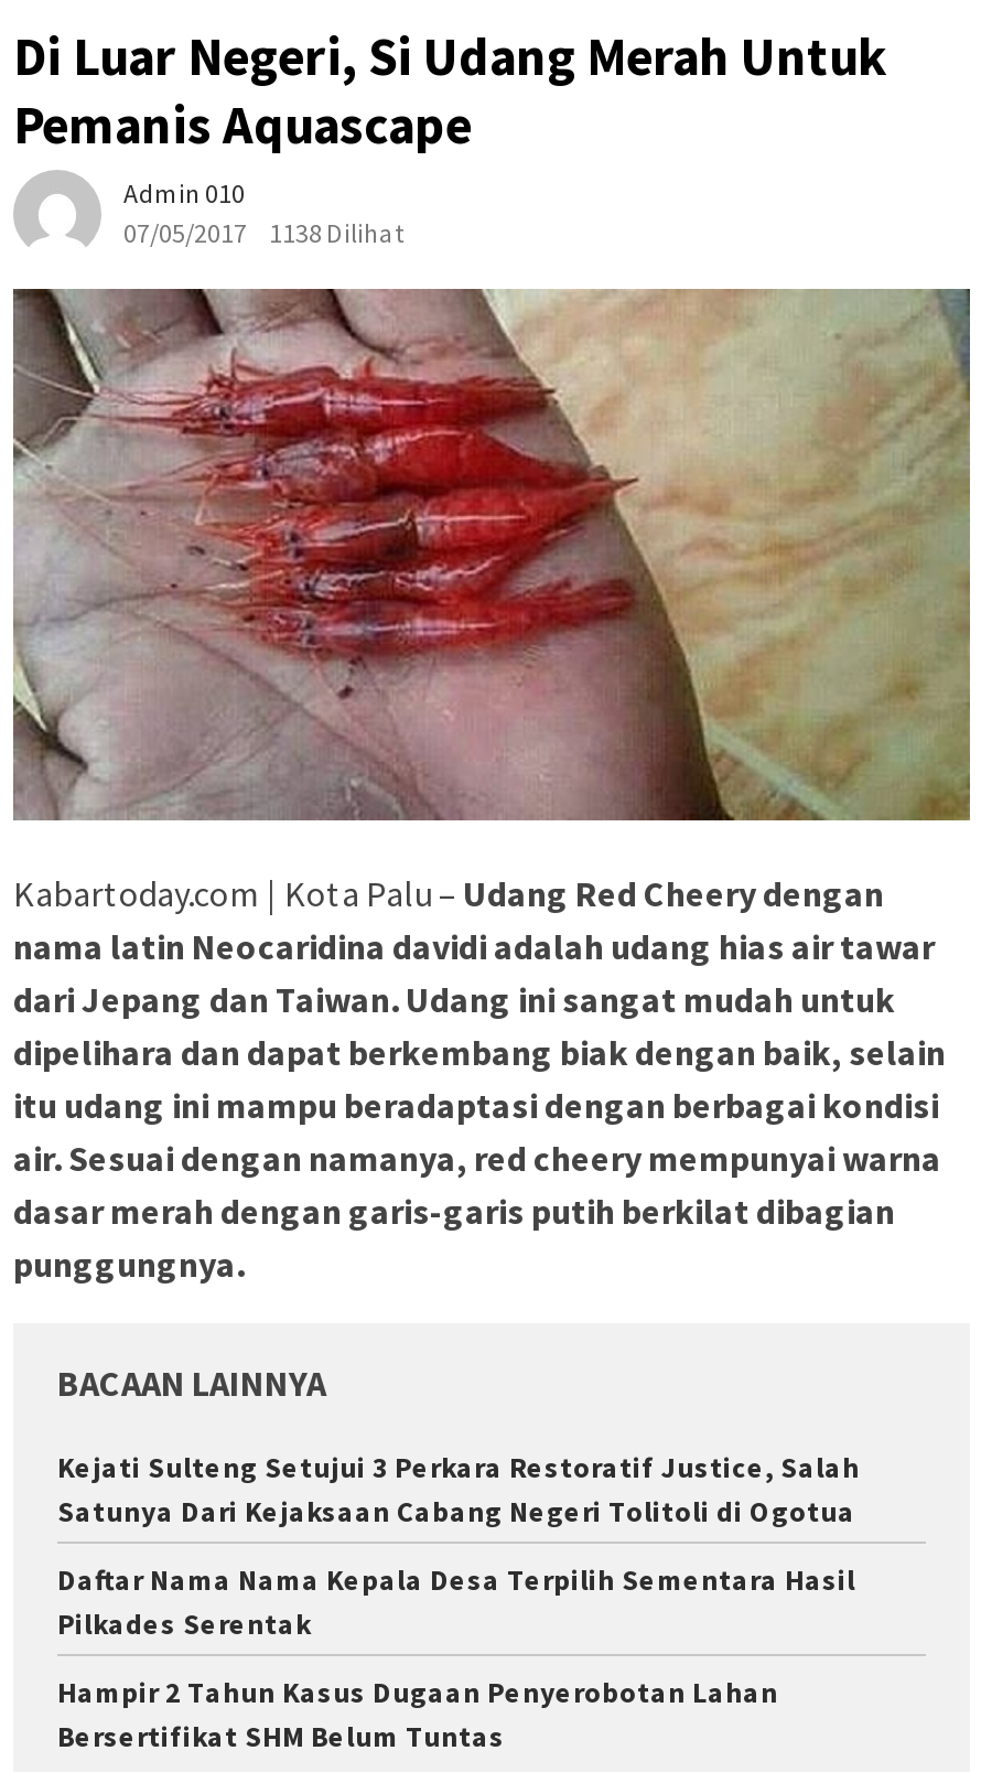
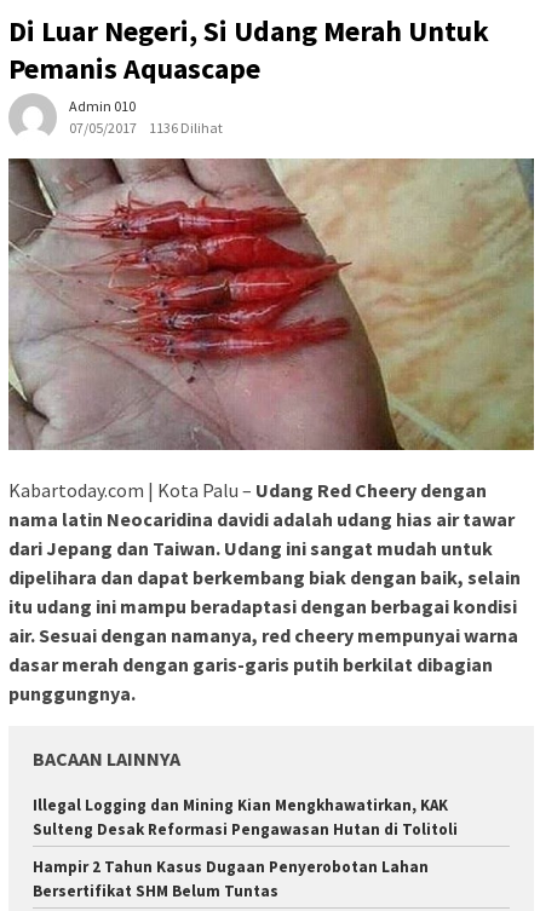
[123,216,403,249] 07/05/2017 1138 Dilihat -> [69,118,223,137] 07/05/2017 1136 Dilihat
[57,1450,860,1644] Kejati Sulteng Setujui 3 Perkara Restoratif Justice, Salah | Satunya Dari Kejaksaan Cabang Negeri Tolitoli di Ogotua | Daftar Nama Nama Kepala Desa Terpilih Sementara Hasil | Pilkades Serentak -> [33,795,458,840] Illegal Logging dan Mining Kian Mengkhawatirkan, KAK | Sulteng Desak Reformasi Pengawasan Hutan di Tolitoli

